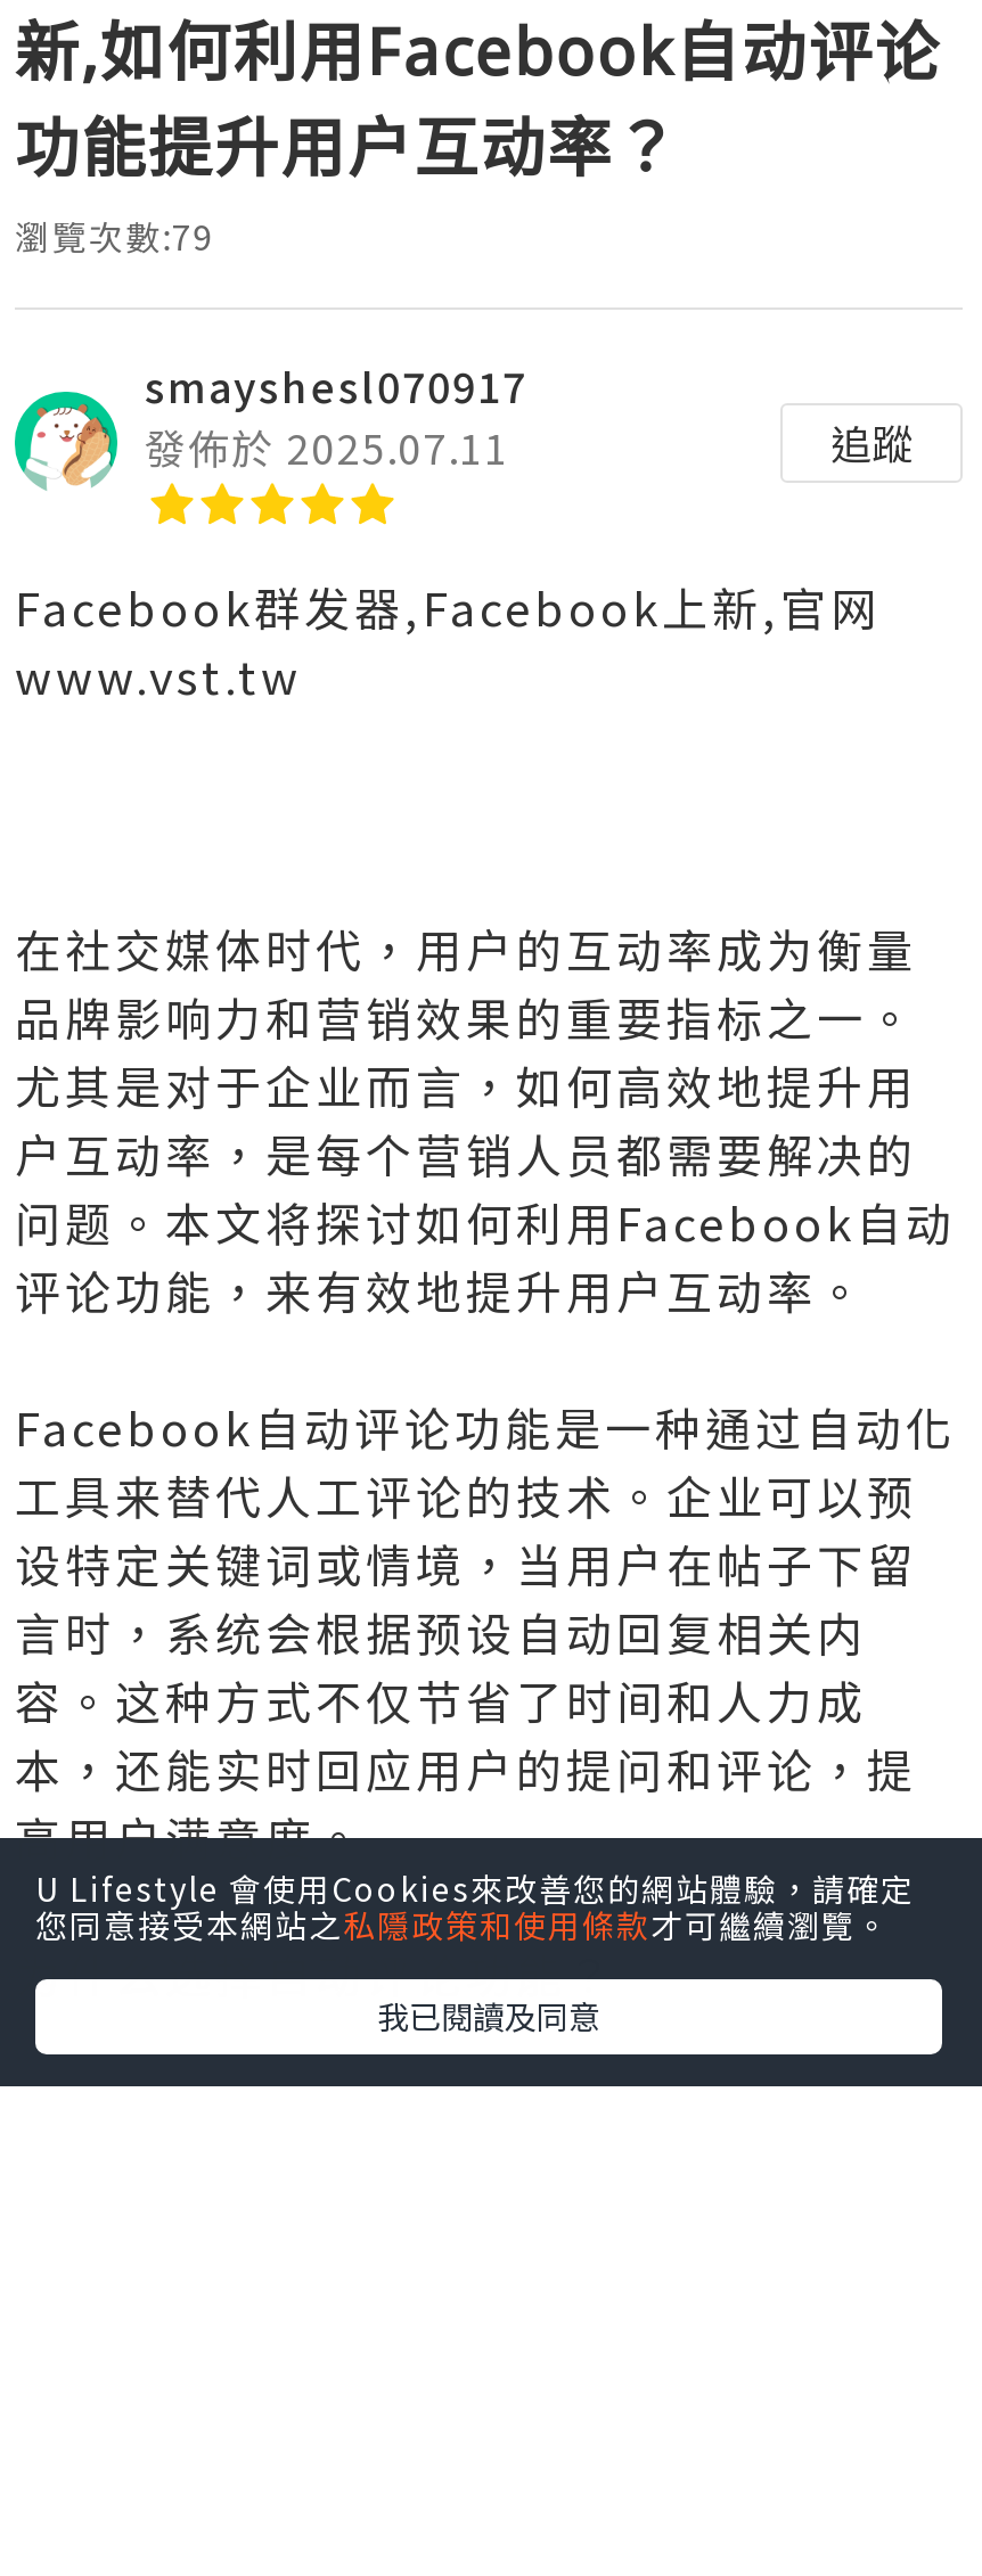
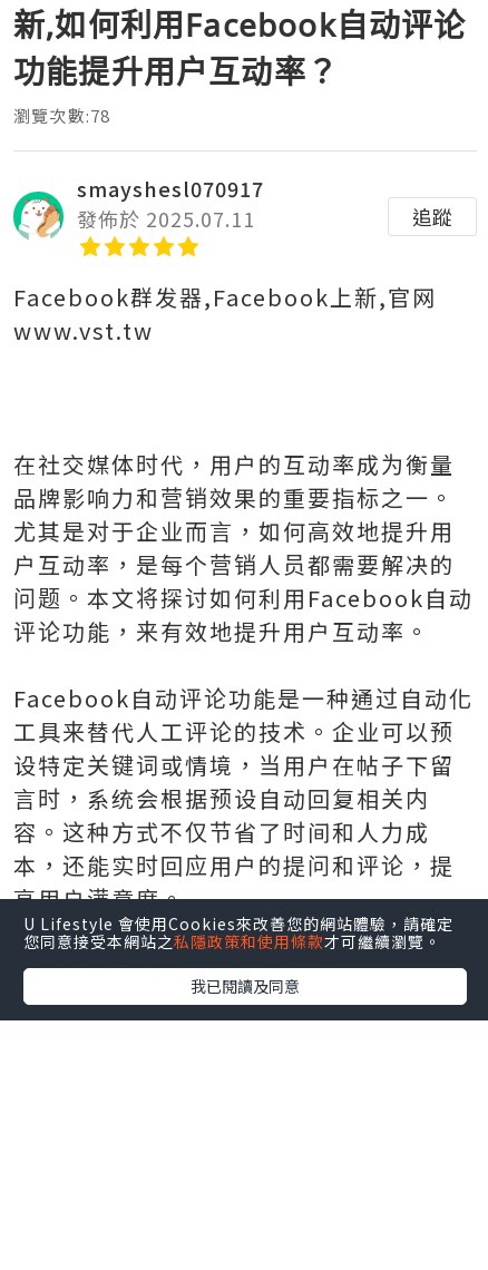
[15,212,214,260] 瀏覽次數:79 -> [13,104,111,127] 瀏覽次數:78

